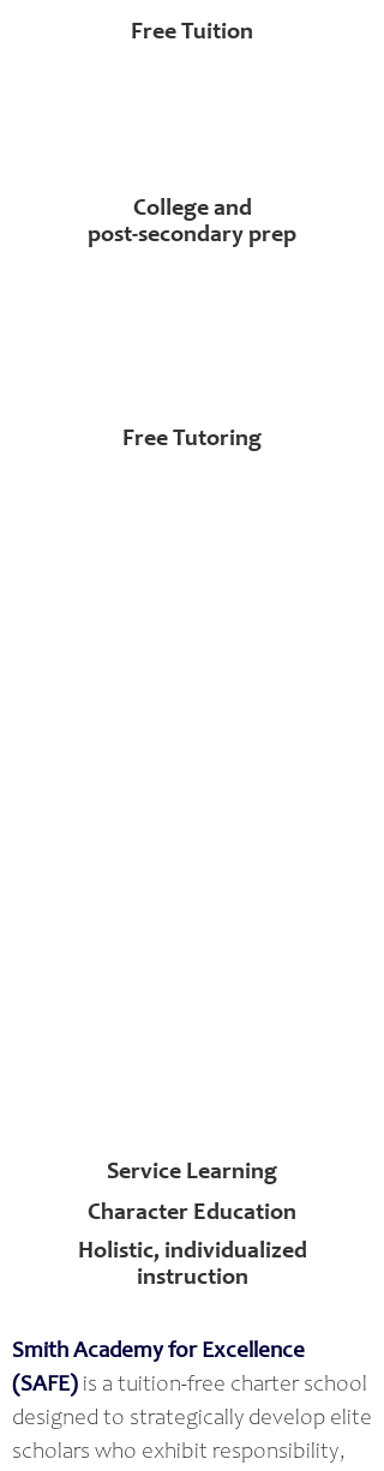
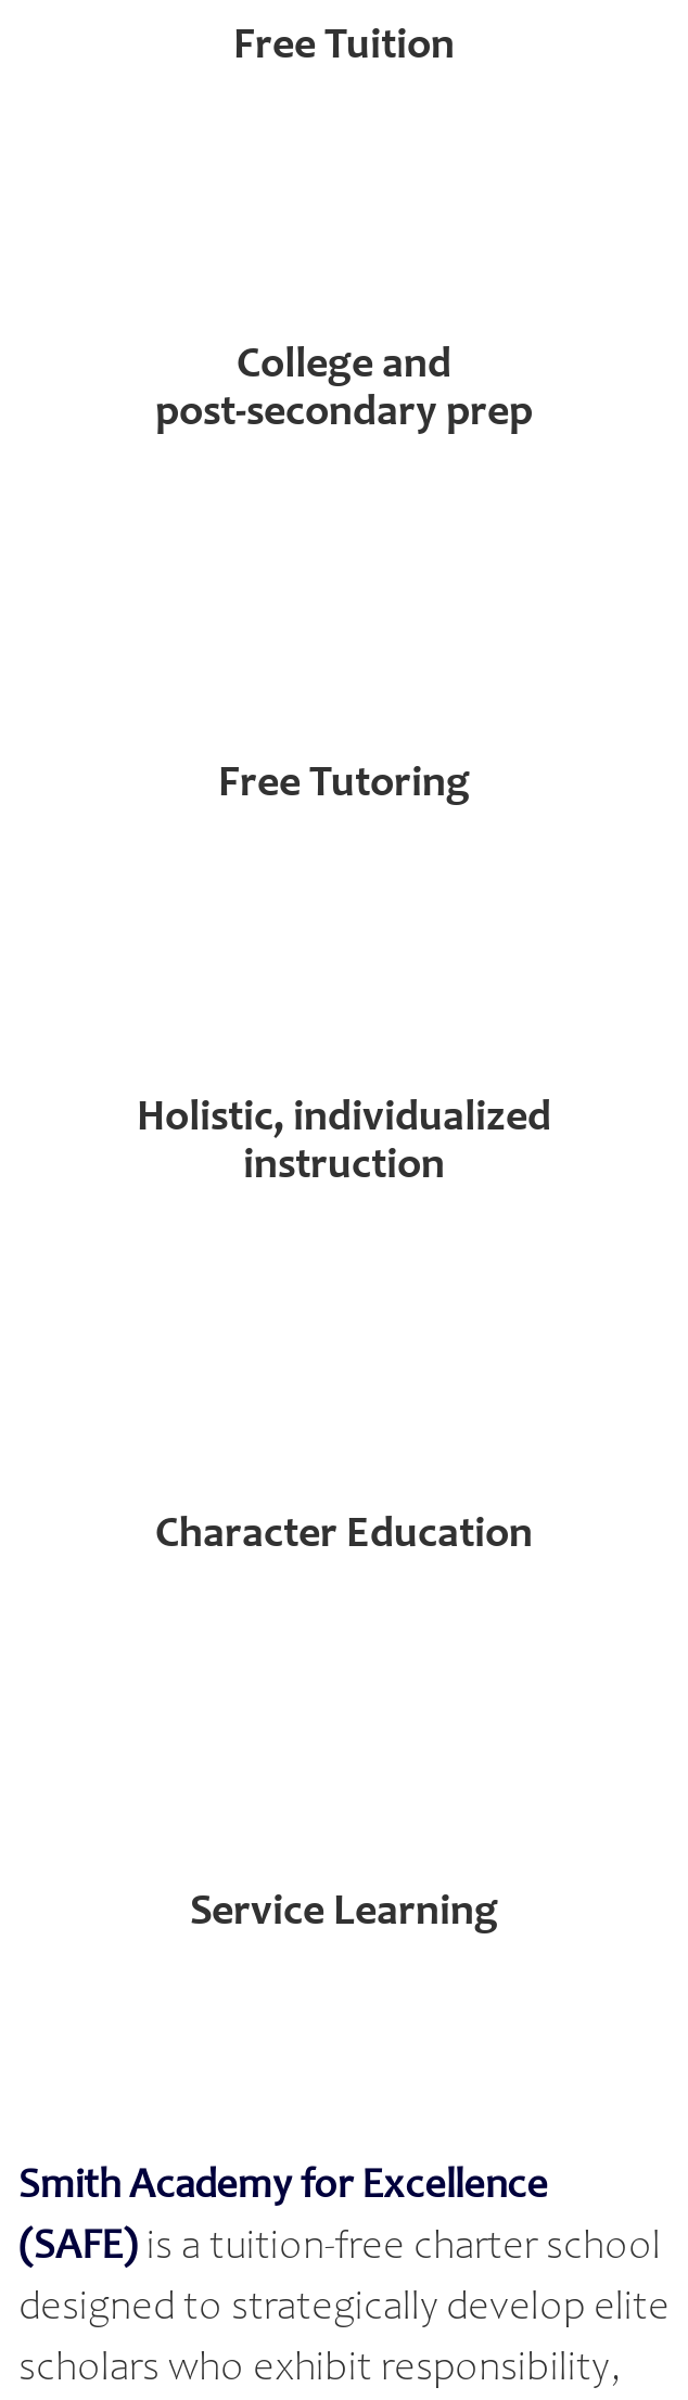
moved [107,1161,277,1185] -> [190,1893,498,1937]: Service Learning
moved [88,1202,296,1226] -> [155,1516,533,1559]: Character Education
moved [77,1241,307,1291] -> [137,1099,551,1190]: Holistic, individualized | instruction

